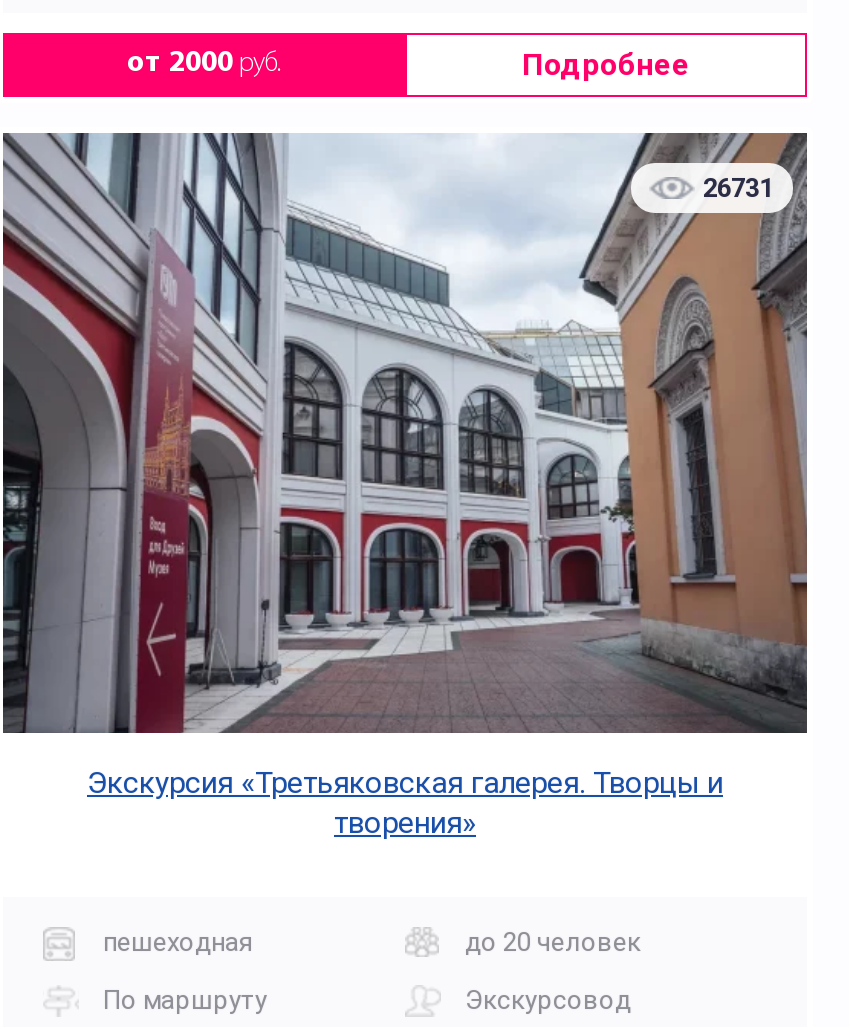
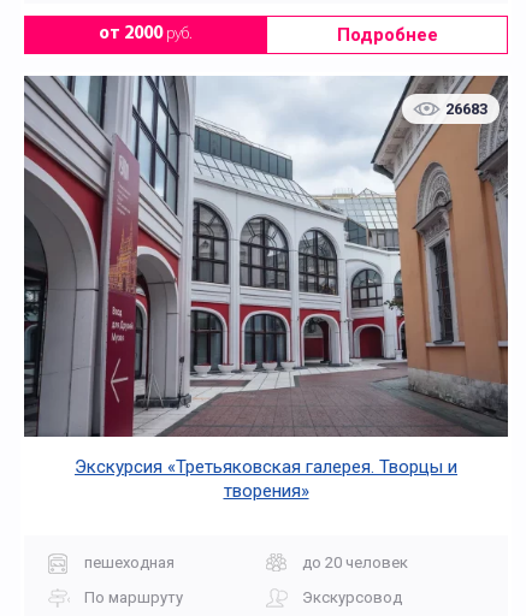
[703,173,773,203] 26731 -> [445,100,487,118] 26683

